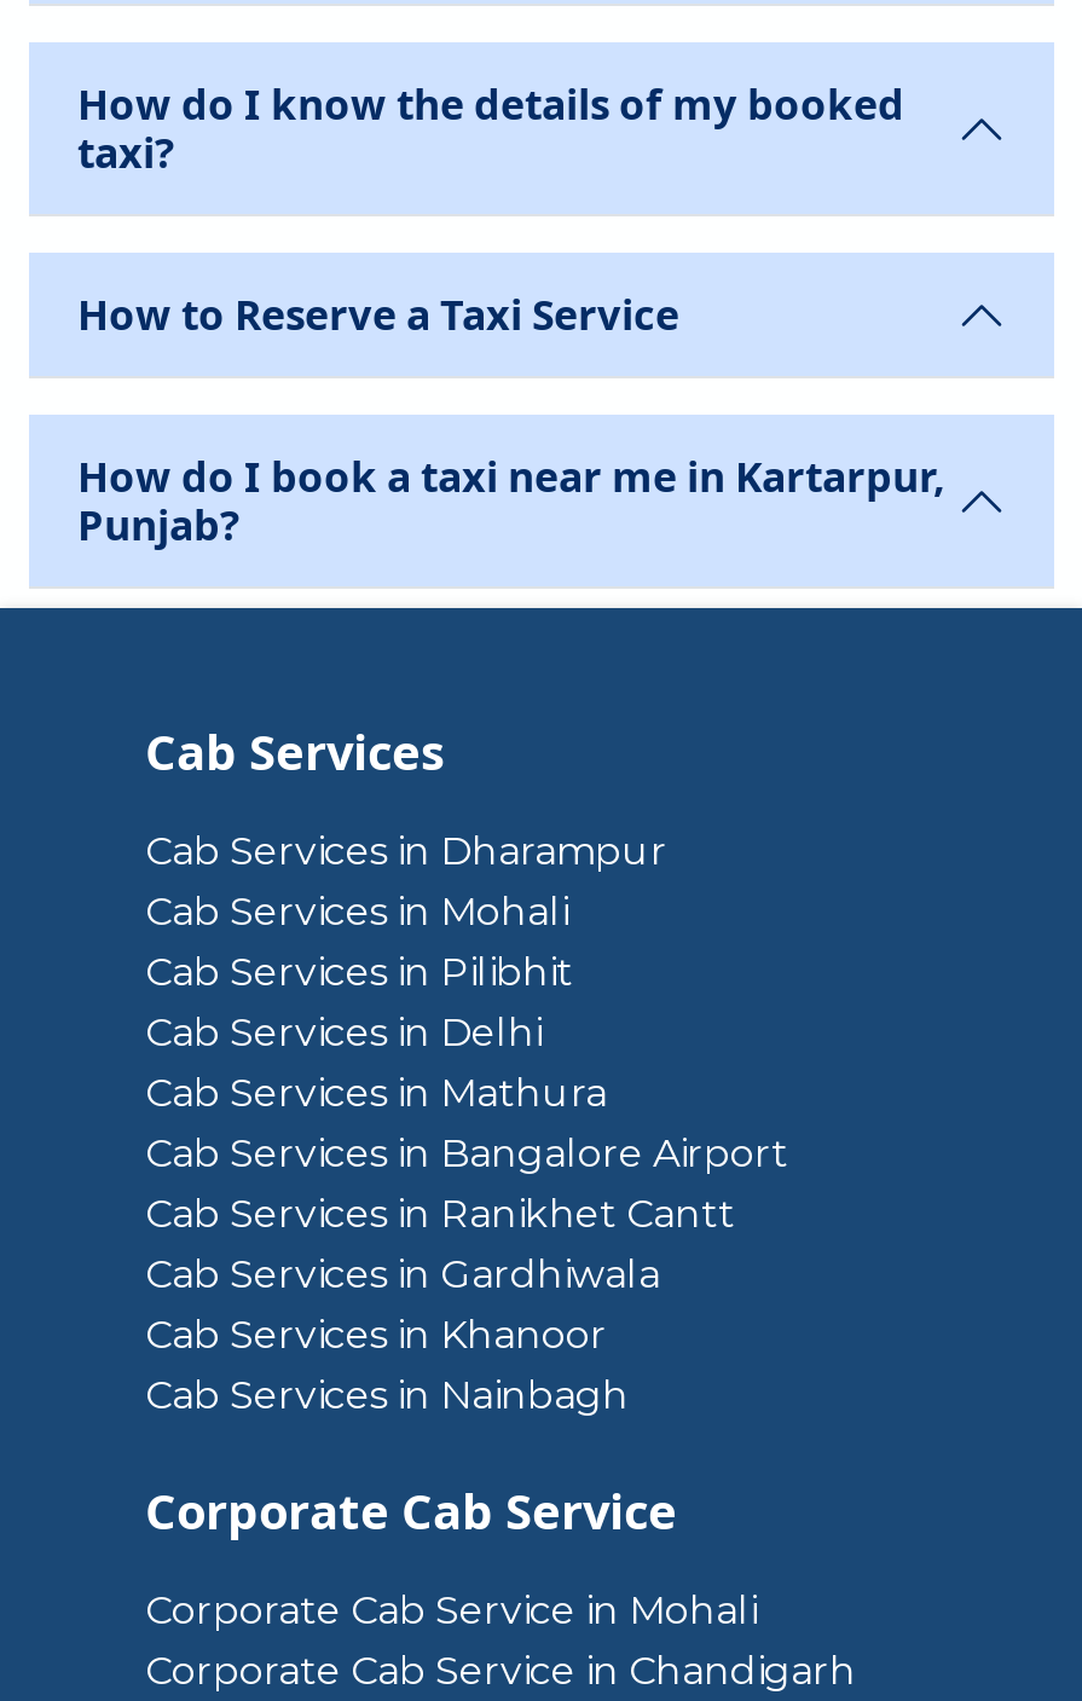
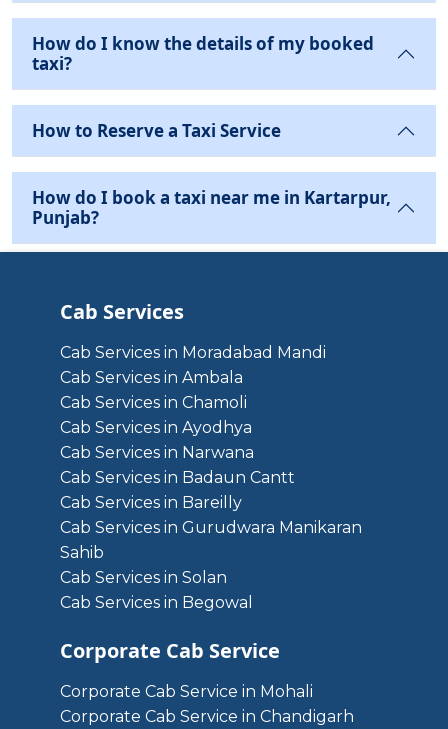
[145,828,788,1418] Cab Services in Dharampur | Cab Services in Mohali | Cab Services in Pilibhit | Cab Services in Delhi | Cab Services in Mathura | Cab Services in Bangalore Airport | Cab Services in Ranikhet Cantt | Cab Services in Gardhiwala | Cab Services in Khanoor | Cab Services in Nainbagh -> [60,343,362,612] Cab Services in Moradabad Mandi | Cab Services in Ambala | Cab Services in Chamoli | Cab Services in Ayodhya | Cab Services in Narwana | Cab Services in Badaun Cantt | Cab Services in Bareilly | Cab Services in Gurudwara Manikaran | Sahib | Cab Services in Solan | Cab Services in Begowal

